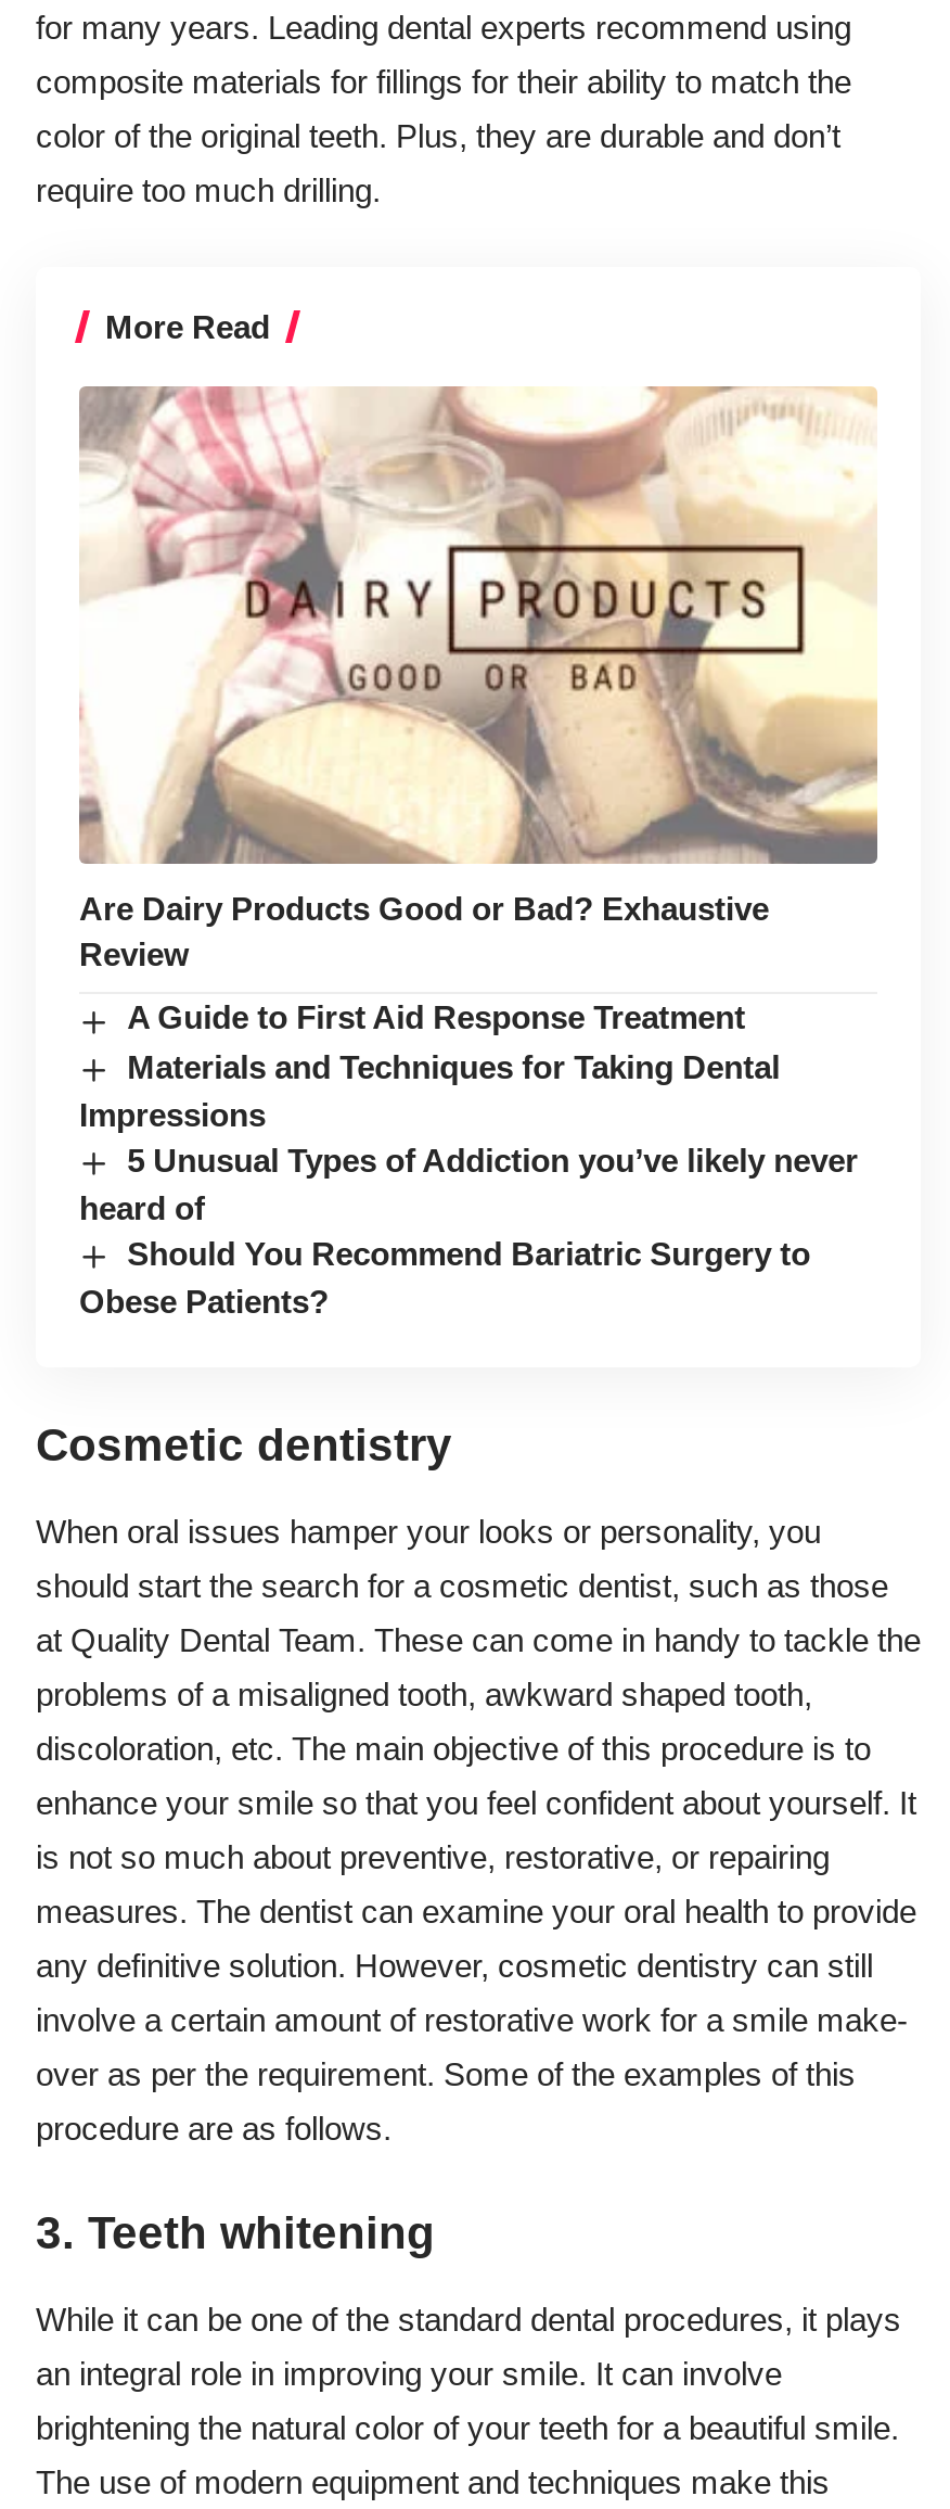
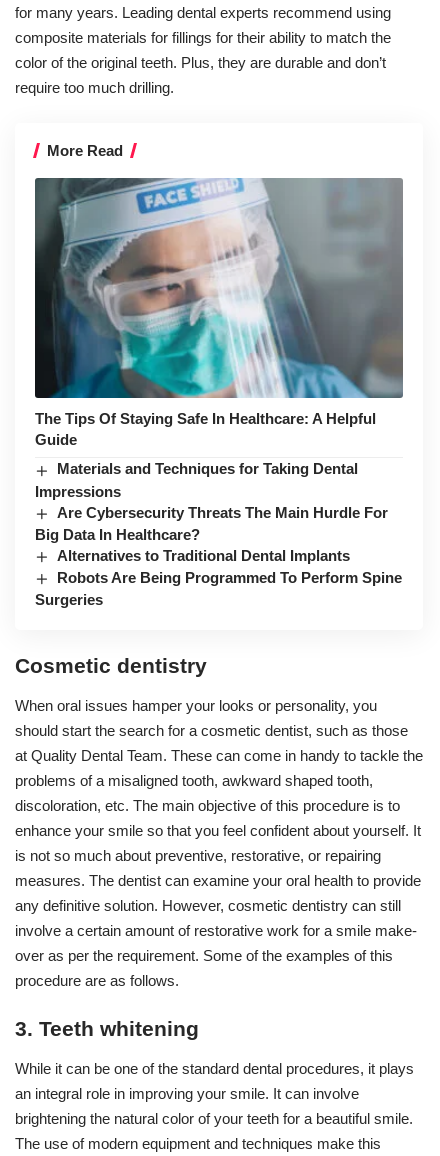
[77,384,880,1036] [image] | Are Dairy Products Good or Bad? Exhaustive | Review | A Guide to First Aid Response Treatment -> [34,177,404,448] [image] | The Tips Of Staying Safe In Healthcare: A Helpful | Guide
moved [79,1047,780,1132] -> [35,460,358,499]: Materials and Techniques for Taking Dental | Impressions
[79,1141,858,1319] 5 Unusual Types of Addiction you’ve likely never | heard of | Should You Recommend Bariatric Surgery to | Obese Patients? -> [35,503,402,608] Are Cybersecurity Threats The Main Hurdle For | Big Data In Healthcare? | Alternatives to Traditional Dental Implants | Robots Are Being Programmed To Perform Spine | Surgeries

